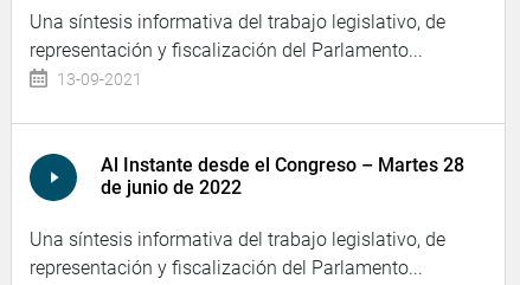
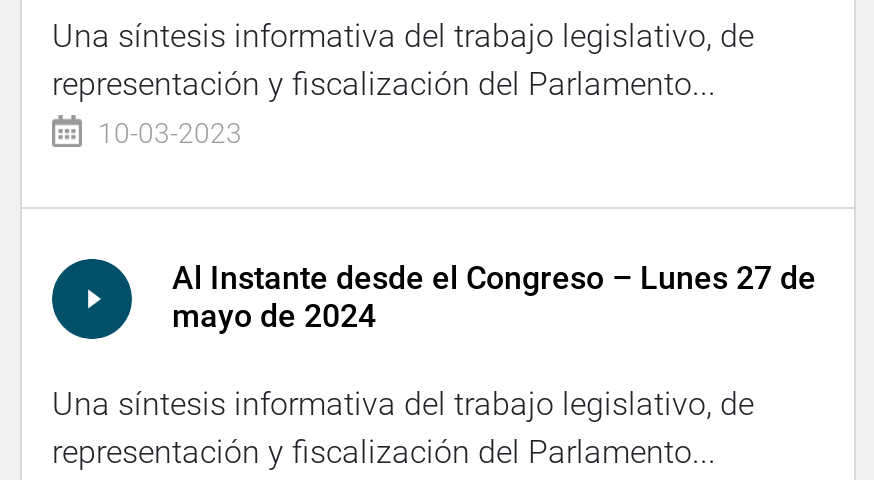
[53,70,142,89] 13-09-2021 -> [92,117,242,149] 10-03-2023
[101,154,464,199] Al Instante desde el Congreso – Martes 28 | de junio de 2022 -> [172,259,816,335] Al Instante desde el Congreso – Lunes 27 de | mayo de 2024

